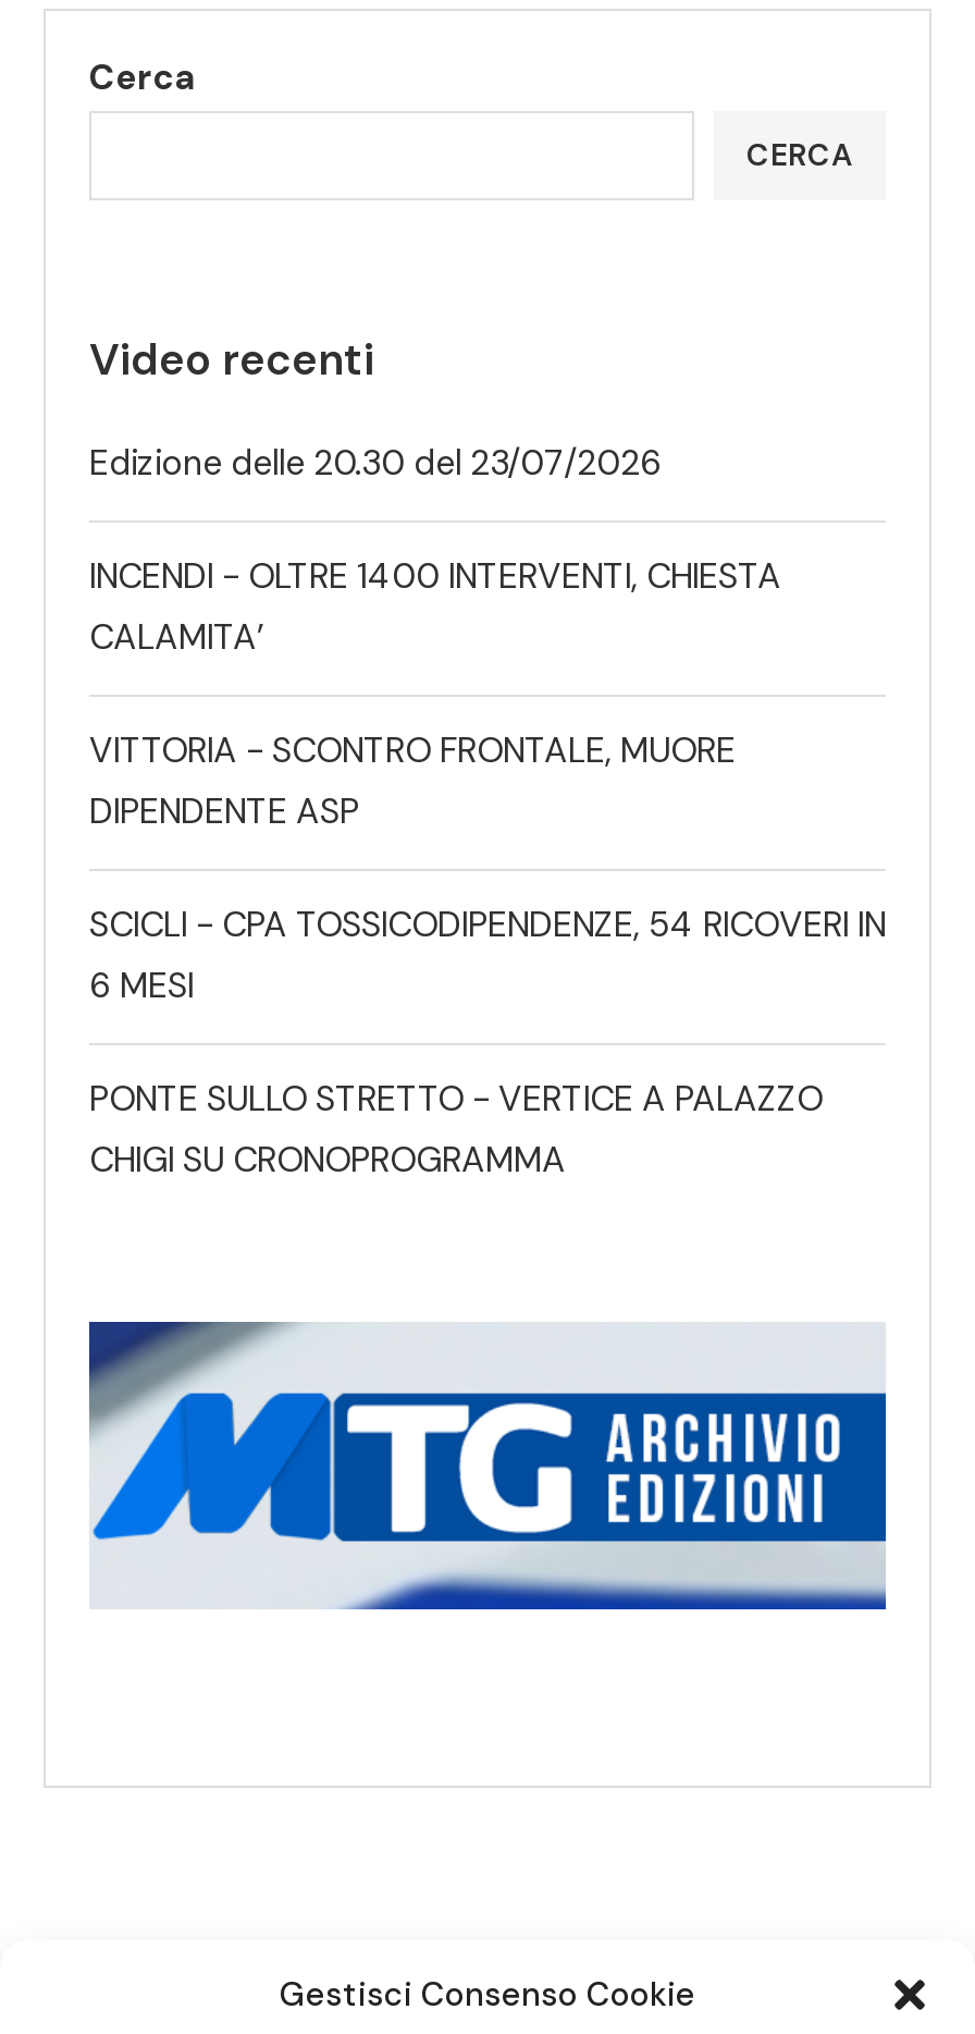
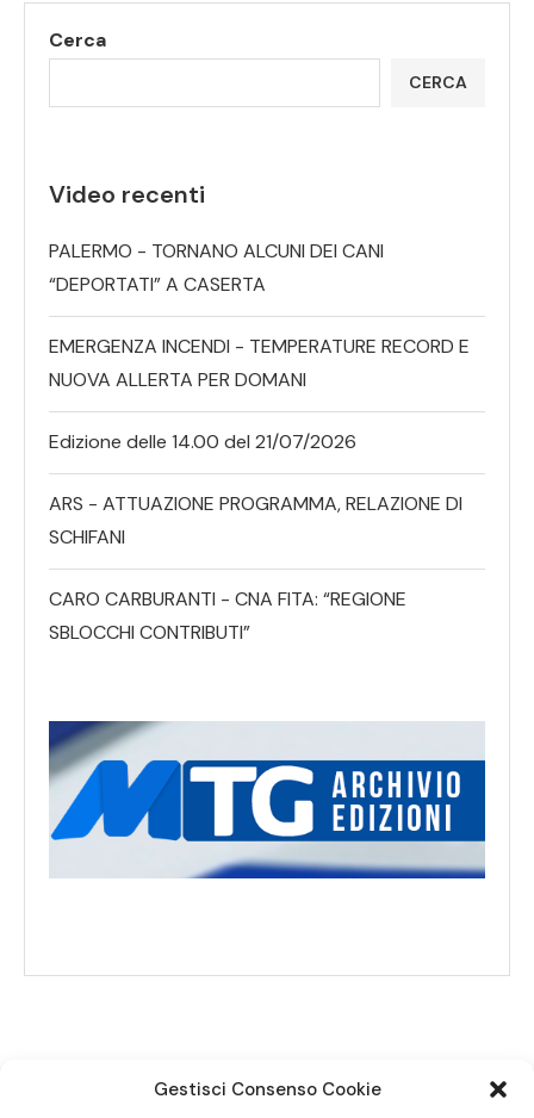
[89,440,662,486] Edizione delle 20.30 del 23/07/2026 -> [49,238,384,297] PALERMO - TORNANO ALCUNI DEI CANI | “DEPORTATI” A CASERTA
[89,553,781,660] INCENDI - OLTRE 1400 INTERVENTI, CHIESTA | CALAMITA’ -> [49,334,470,392] EMERGENZA INCENDI - TEMPERATURE RECORD E | NUOVA ALLERTA PER DOMANI
[89,727,736,834] VITTORIA - SCONTRO FRONTALE, MUORE | DIPENDENTE ASP -> [49,429,356,454] Edizione delle 14.00 del 21/07/2026
[89,902,886,1008] SCICLI - CPA TOSSICODIPENDENZE, 54 RICOVERI IN | 6 MESI -> [49,491,462,549] ARS - ATTUAZIONE PROGRAMMA, RELAZIONE DI | SCHIFANI
[89,1076,823,1183] PONTE SULLO STRETTO - VERTICE A PALAZZO | CHIGI SU CRONOPROGRAMMA -> [49,586,406,645] CARO CARBURANTI - CNA FITA: “REGIONE | SBLOCCHI CONTRIBUTI”

